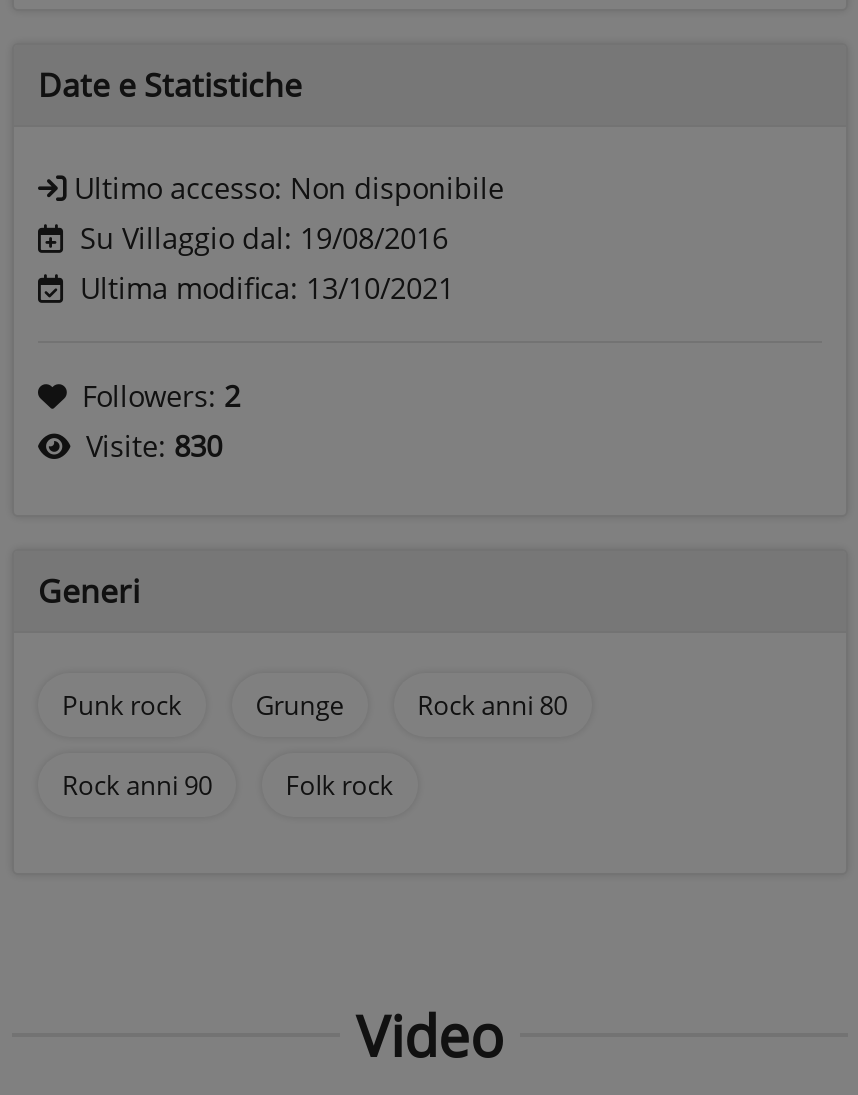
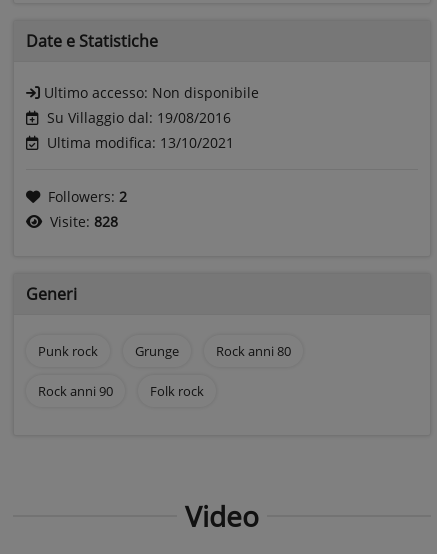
[86,426,222,464] Visite: 830 -> [50,212,118,231] Visite: 828

